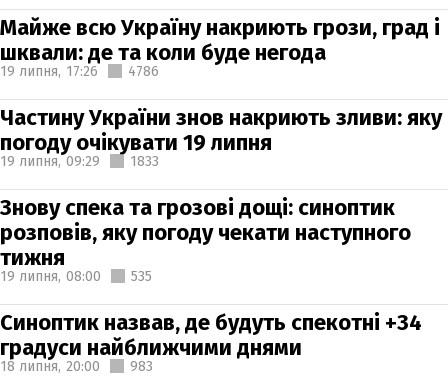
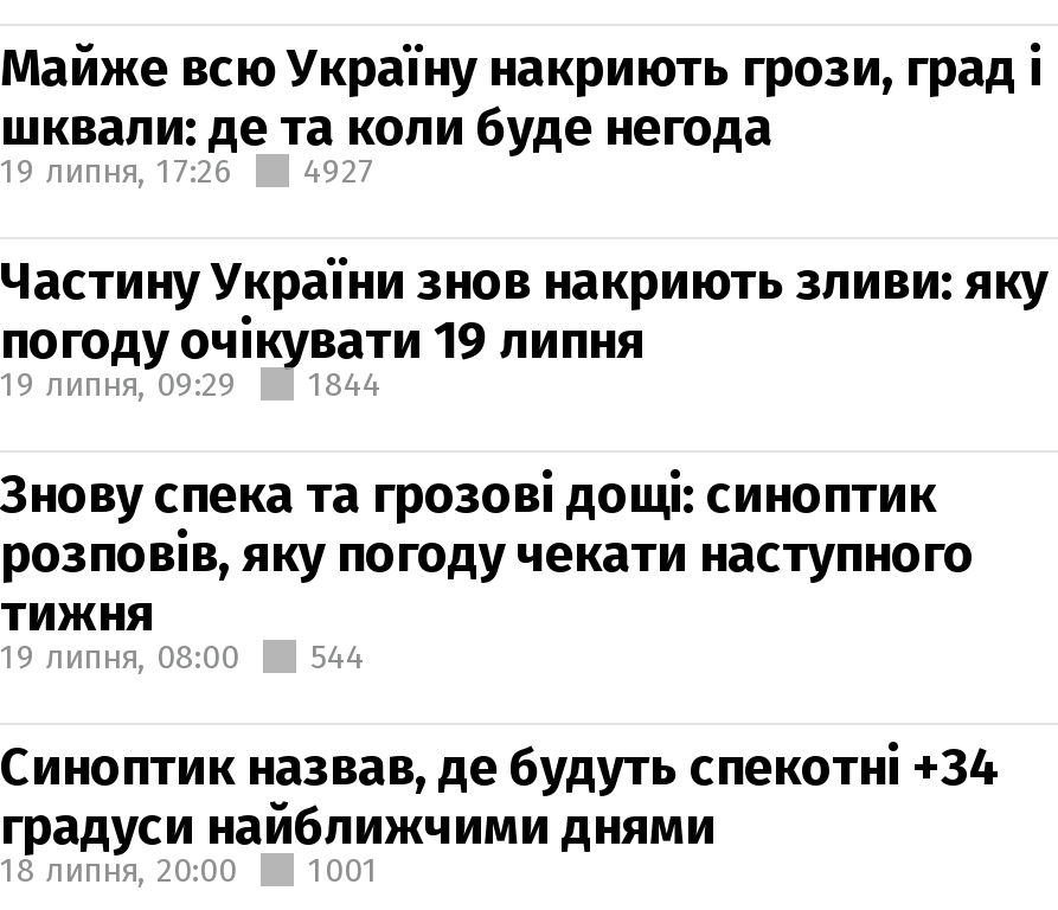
[0,62,159,79] 19 липня, 17:26 4786 -> [0,150,374,191] 19 липня, 17:26 4927
[0,152,159,169] 19 липня, 09:29 1833 -> [0,364,381,404] 19 липня, 09:29 1844
[0,267,152,284] 19 липня, 08:00 535 -> [0,636,365,677] 19 липня, 08:00 544
[0,357,153,374] 18 липня, 20:00 983 -> [0,850,379,890] 18 липня, 20:00 1001

